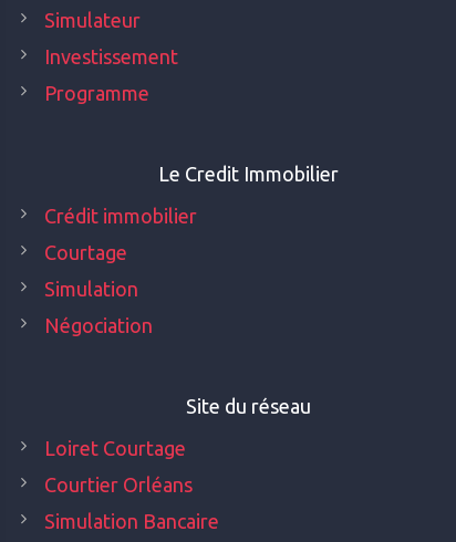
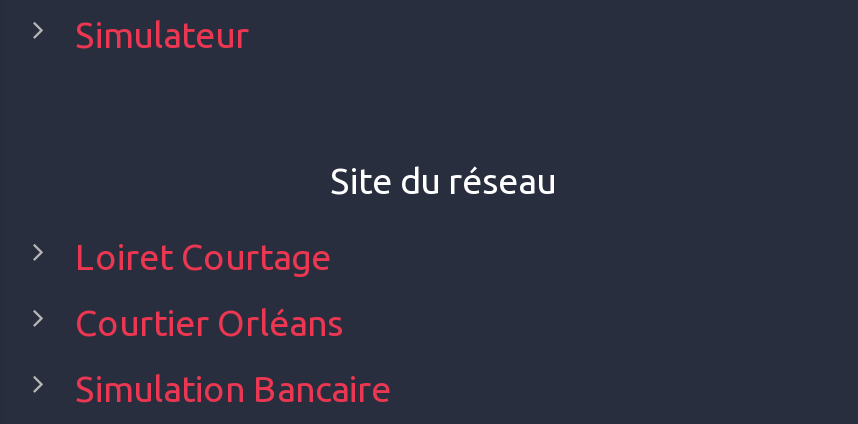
[44,45,178,104] Investissement | Programme -> none
[44,163,338,336] Le Credit Immobilier | Crédit immobilier | Courtage | Simulation | Négociation -> none

